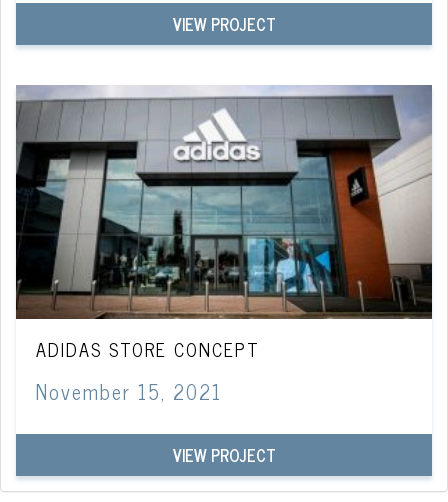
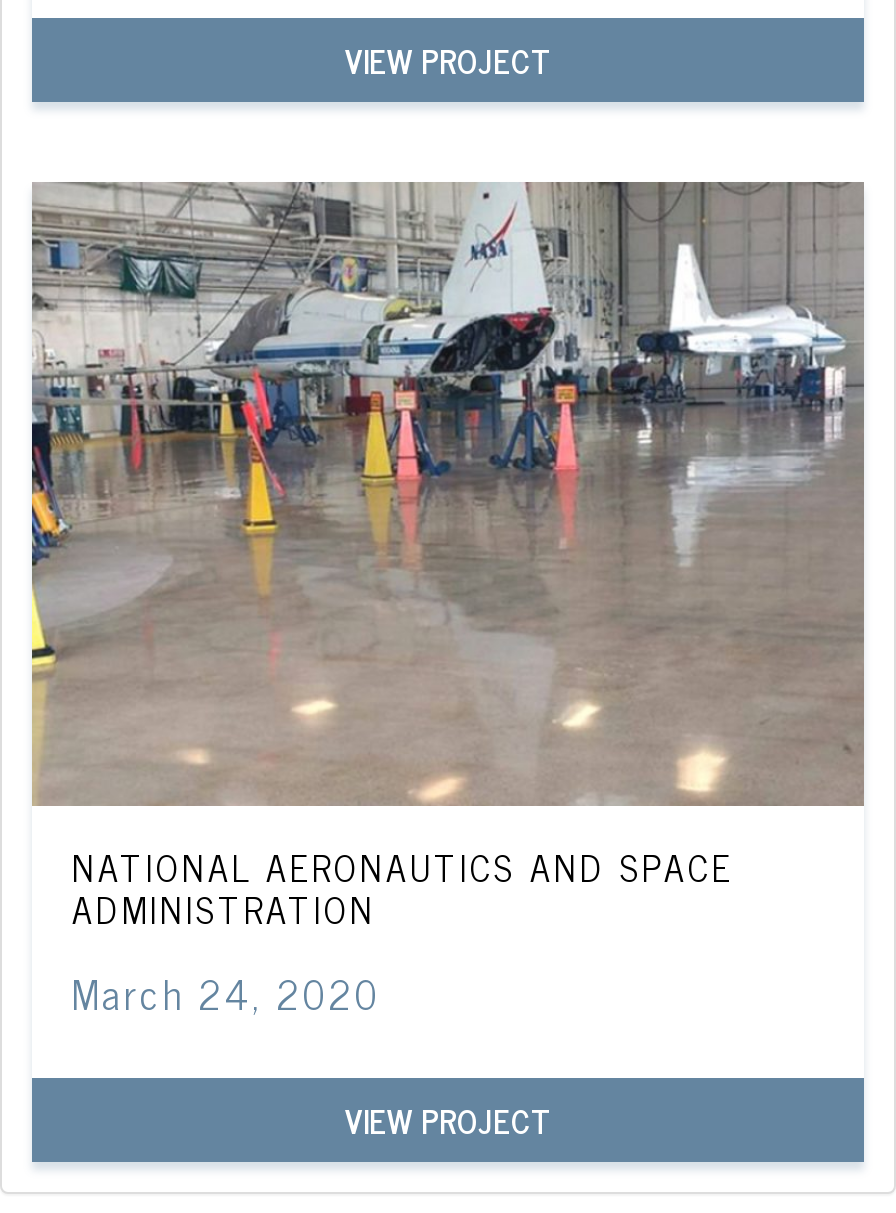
[15,85,432,408] [image] | ADIDAS STORE CONCEPT | November 15, 2021 -> [30,180,864,1026] [image] | NATIONAL AERONAUTICS AND SPACE | ADMINISTRATION | March 24, 2020

